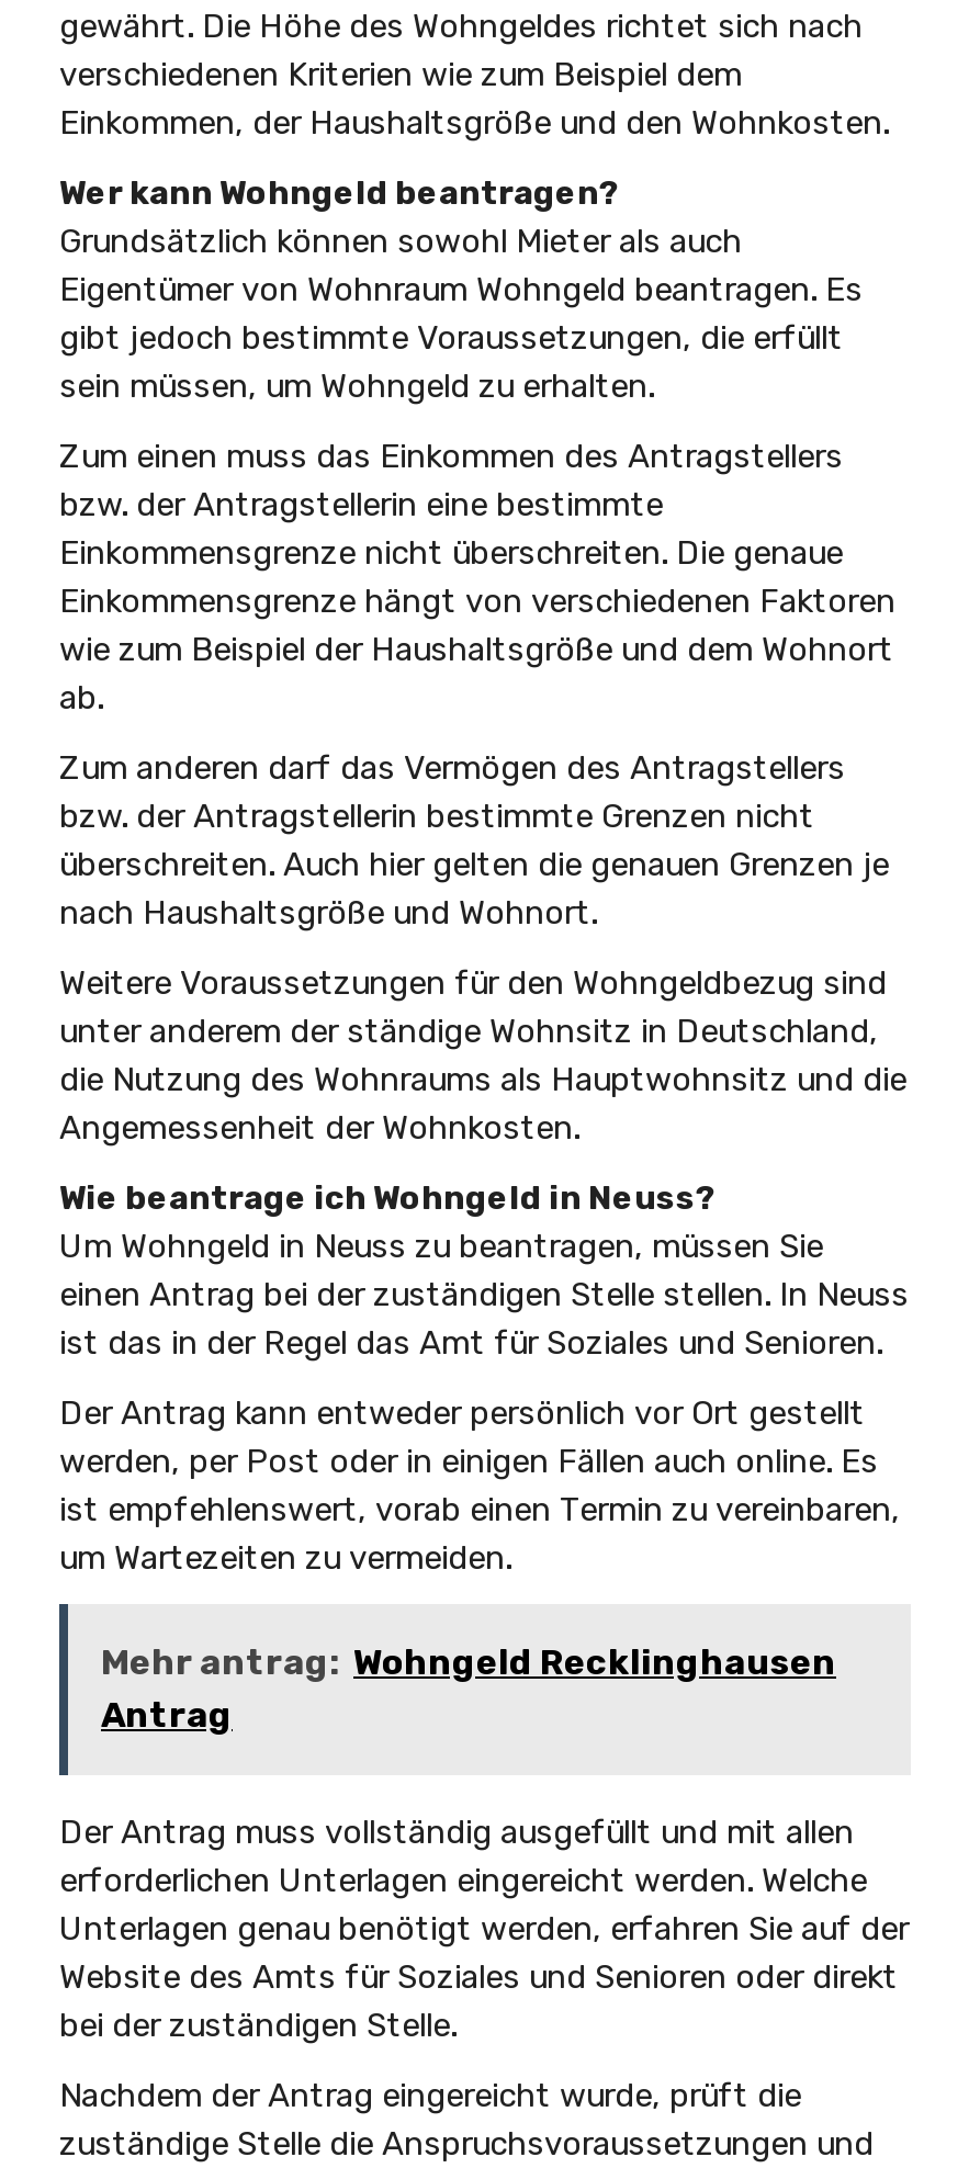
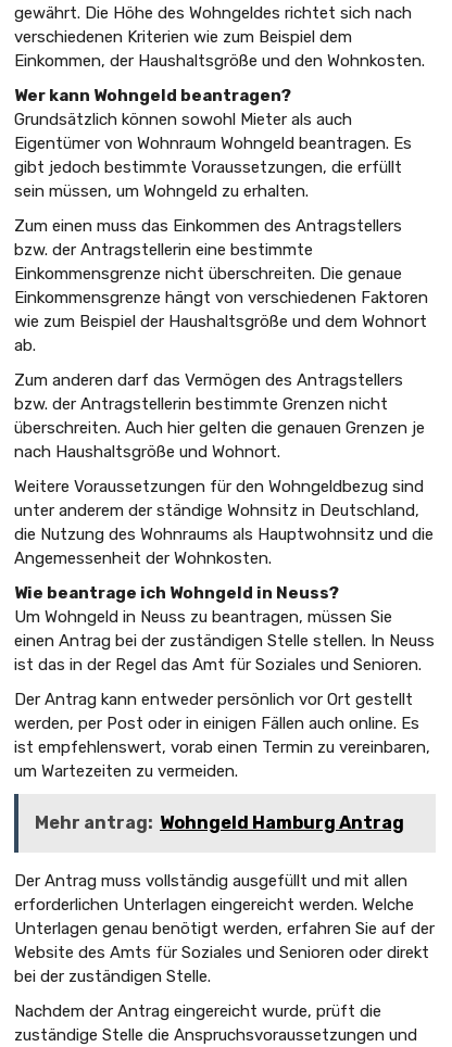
[101,1640,836,1735] Mehr antrag: Wohngeld Recklinghausen | Antrag -> [35,812,404,832] Mehr antrag: Wohngeld Hamburg Antrag

